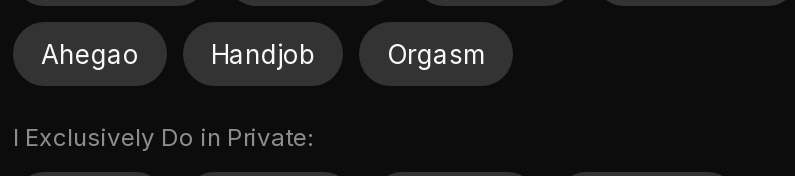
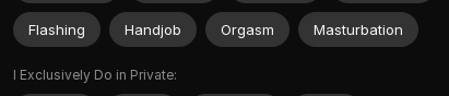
[41,38,139,70] Ahegao -> [28,21,85,38] Flashing
none -> [314,21,403,38] Masturbation

